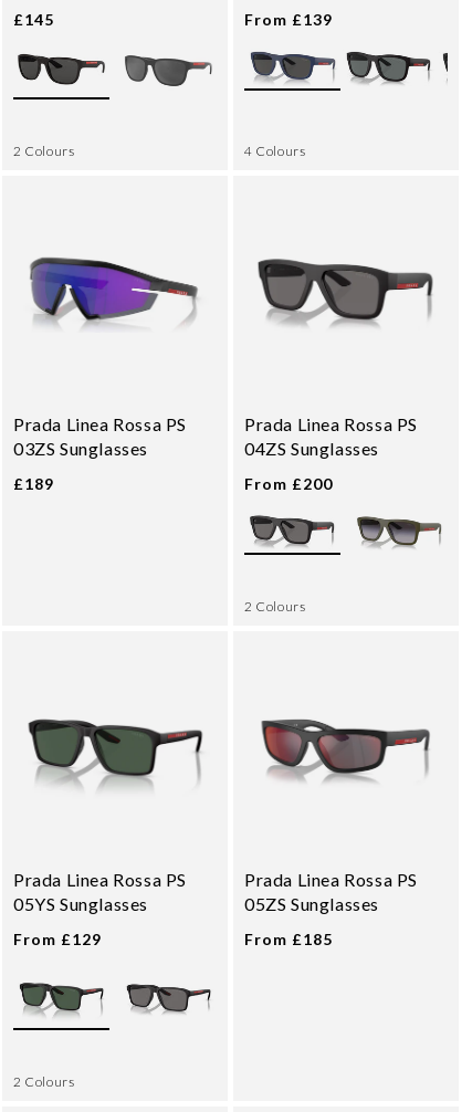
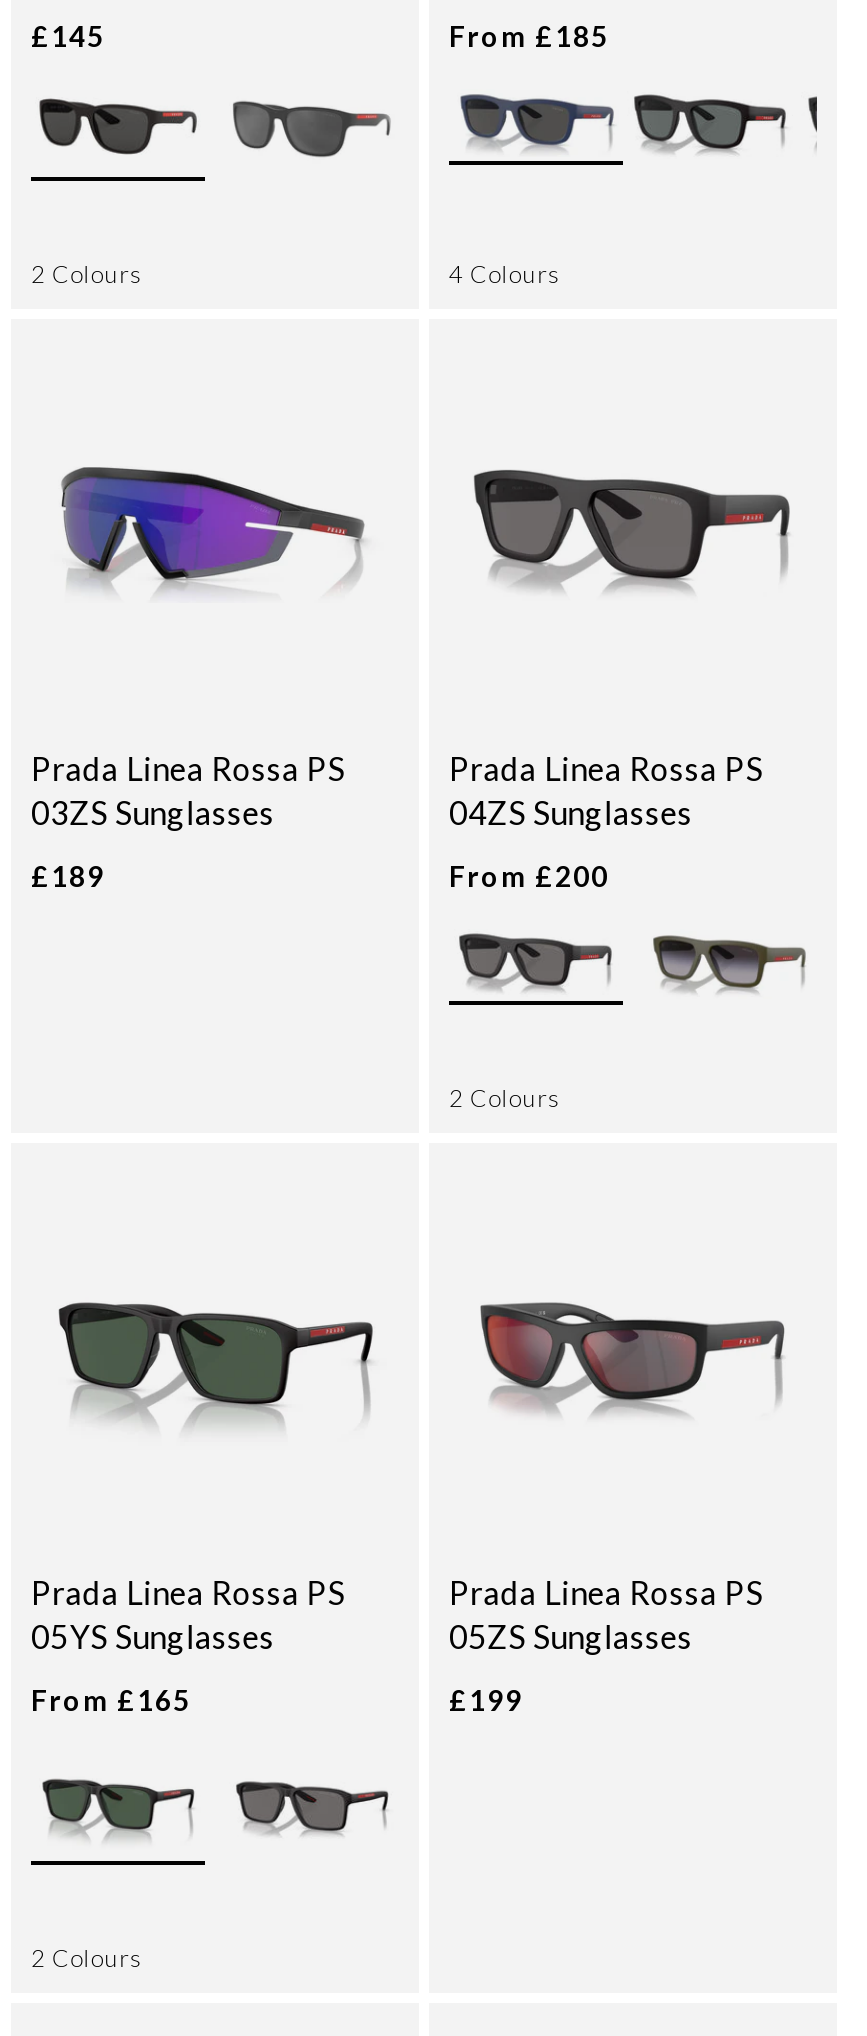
[244,10,333,29] From £139 -> [449,19,609,53] From £185
[13,930,102,949] From £129 -> [31,1683,191,1717] From £165
[244,930,333,949] From £185 -> [449,1683,523,1717] £199

